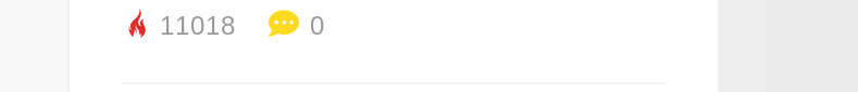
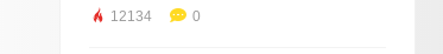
[160,11,236,41] 11018 -> [110,8,151,25] 12134

